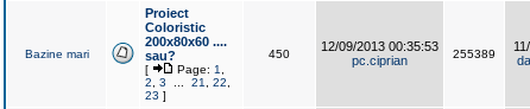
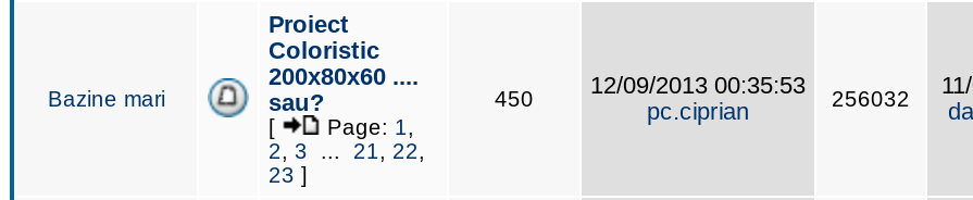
[453,47,496,60] 255389 -> [832,87,910,111] 256032

